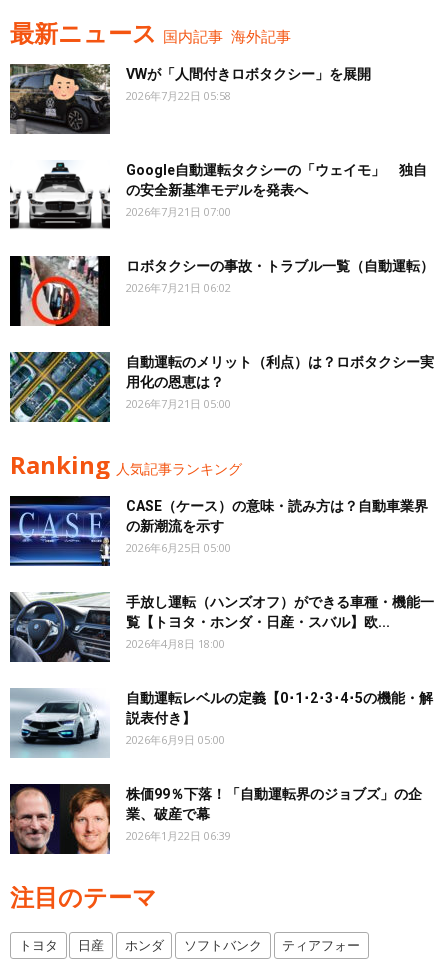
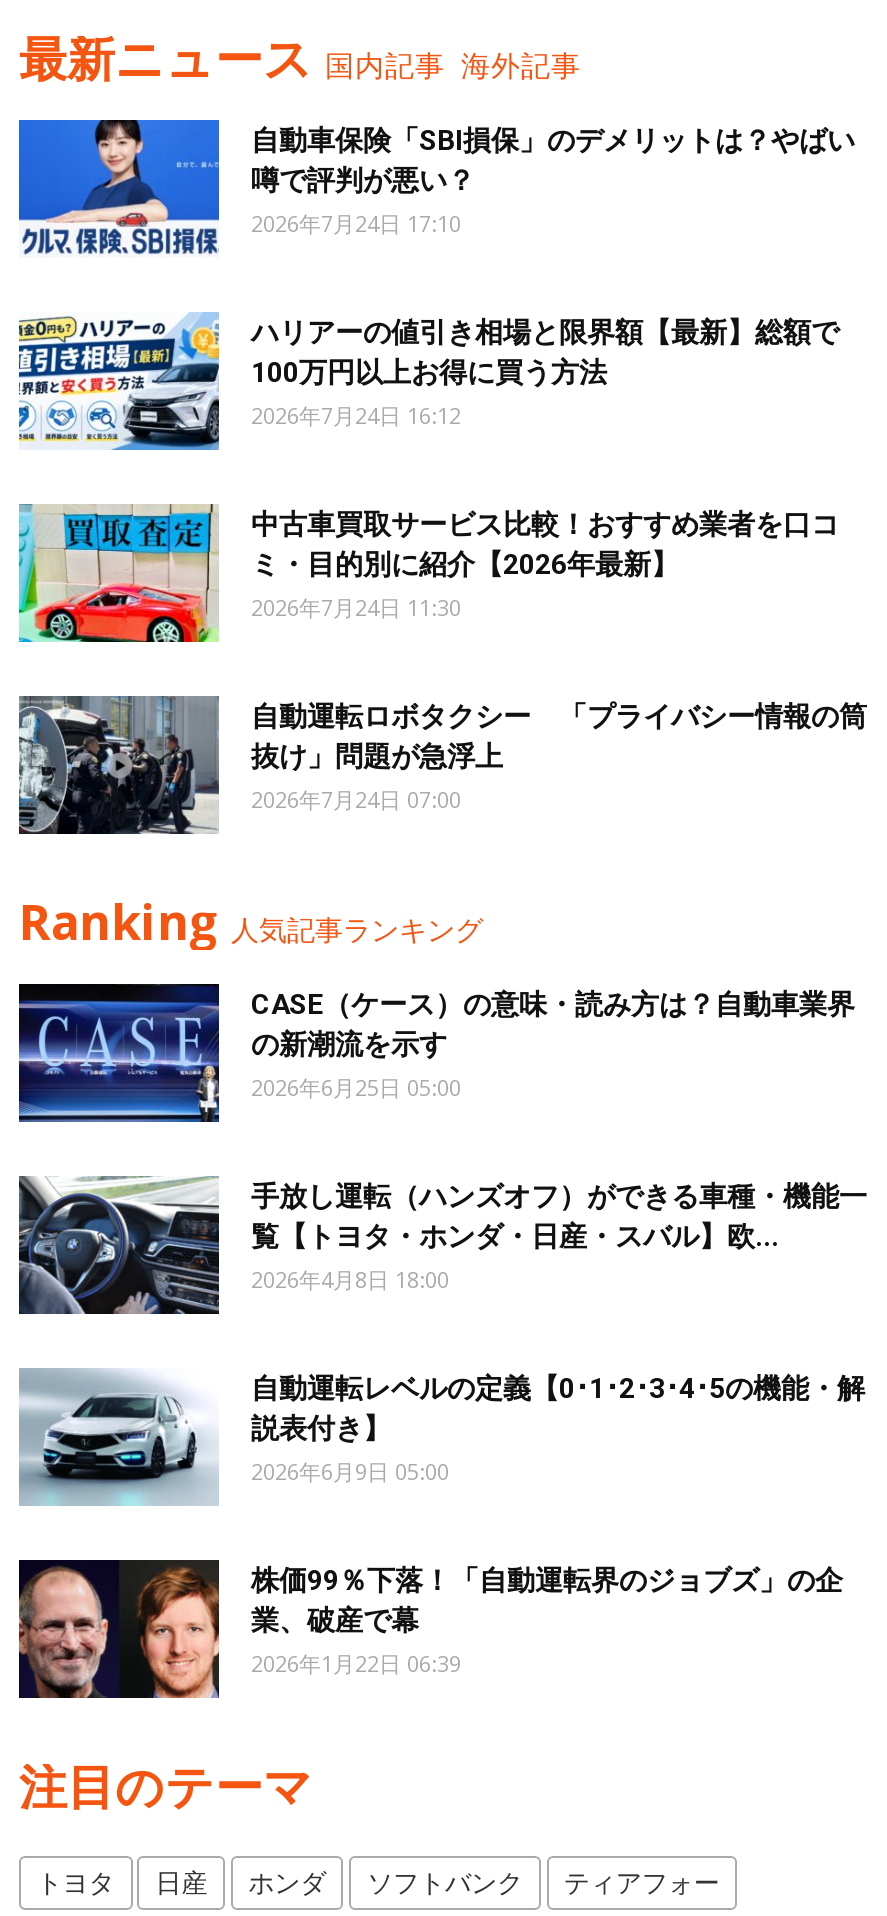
[9,63,371,135] [image] | VWが「人間付きロボタクシー」を展開 | 2026年7月22日 05:58 -> [17,118,855,260] [image] | 自動車保険「SBI損保」のデメリットは？やばい | 噂で評判が悪い？ | 2026年7月24日 17:10
[9,161,427,230] [image] | Google自動運転タクシーの「ウェイモ」 独自 | の安全新基準モデルを発表へ | 2026年7月21日 07:00 -> [17,310,839,452] [image] | ハリアーの値引き相場と限界額【最新】総額で | 100万円以上お得に買う方法 | 2026年7月24日 16:12
[9,255,434,327] [image] | ロボタクシーの事故・トラブル一覧（自動運転） | 2026年7月21日 06:02 -> [17,504,839,644] [image] | 中古車買取サービス比較！おすすめ業者を口コ | ミ・目的別に紹介【2026年最新】 | 2026年7月24日 11:30
[9,351,434,423] [image] | 自動運転のメリット（利点）は？ロボタクシー実 | 用化の恩恵は？ | 2026年7月21日 05:00 -> [19,694,867,836] [image] | 自動運転ロボタクシー 「プライバシー情報の筒 | 抜け」問題が急浮上 | 2026年7月24日 07:00

